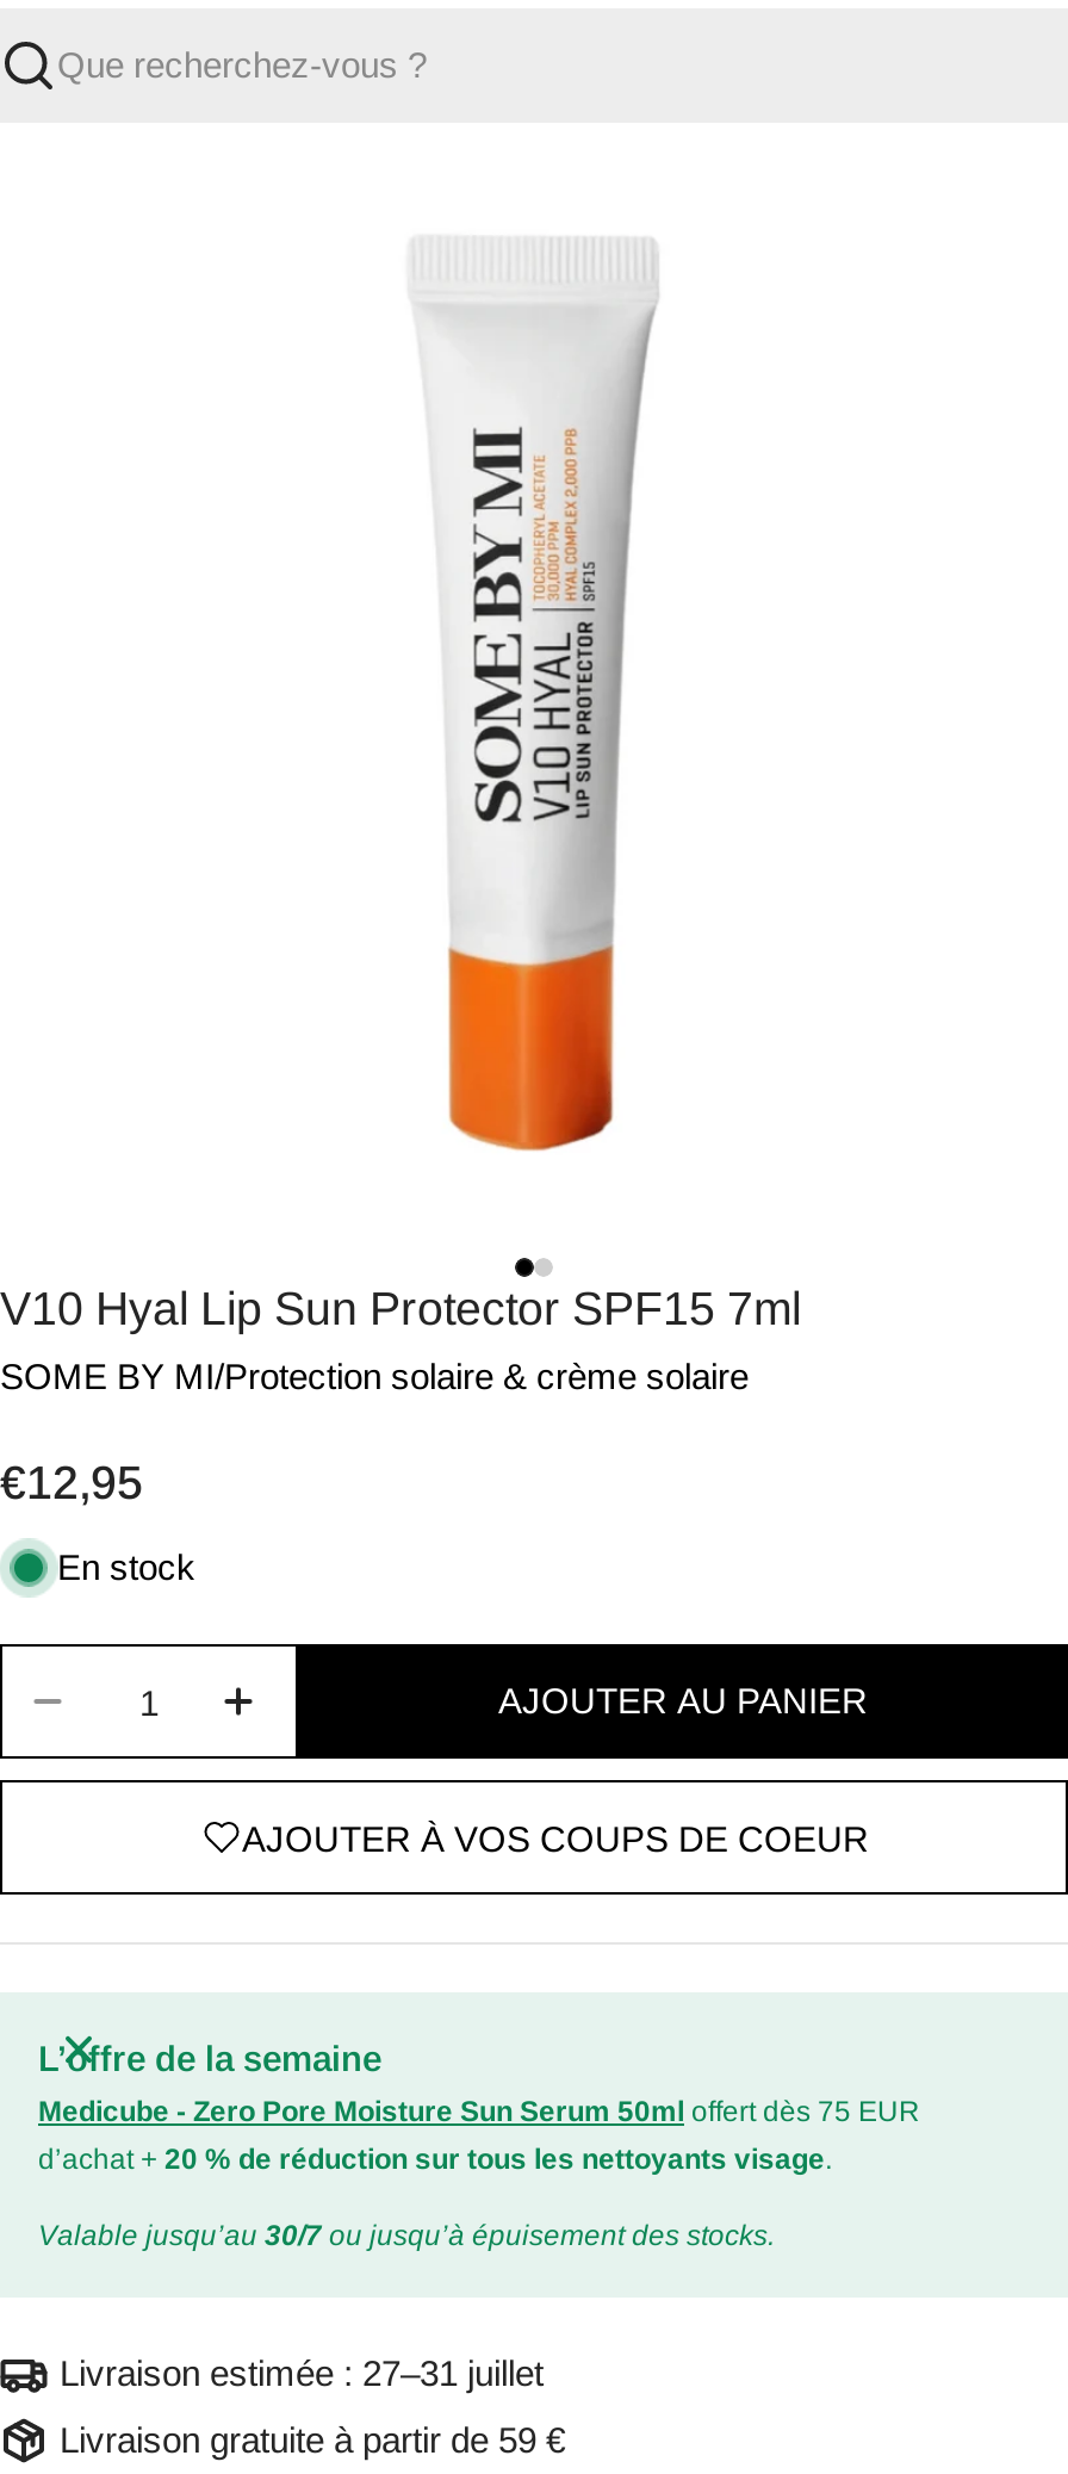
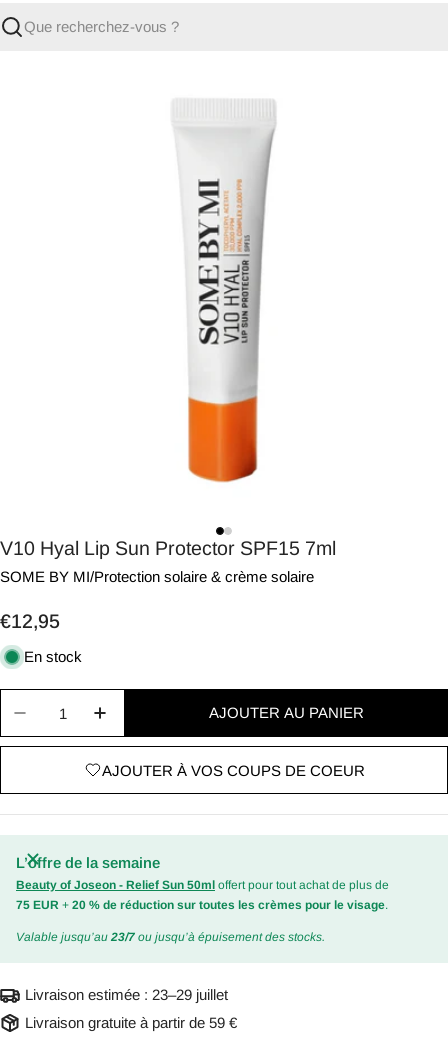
[38,2096,920,2177] Medicube - Zero Pore Moisture Sun Serum 50ml offert dès 75 EUR | d’achat + 20 % de réduction sur tous les nettoyants visage. -> [16,878,389,912] Beauty of Joseon - Relief Sun 50ml offert pour tout achat de plus de | 75 EUR + 20 % de réduction sur toutes les crèmes pour le visage.
[38,2220,775,2253] Valable jusqu’au 30/7 ou jusqu’à épuisement des stocks. -> [16,930,325,944] Valable jusqu’au 23/7 ou jusqu’à épuisement des stocks.
[60,2353,544,2394] Livraison estimée : 27–31 juillet -> [25,986,228,1003] Livraison estimée : 23–29 juillet

